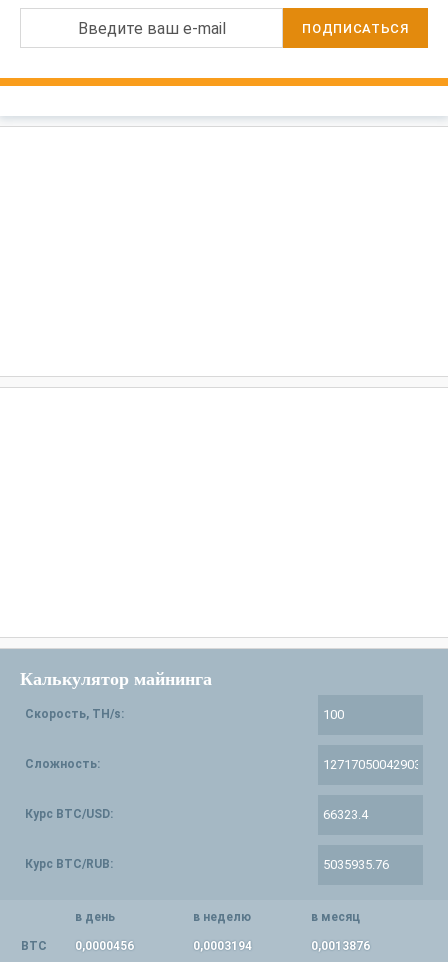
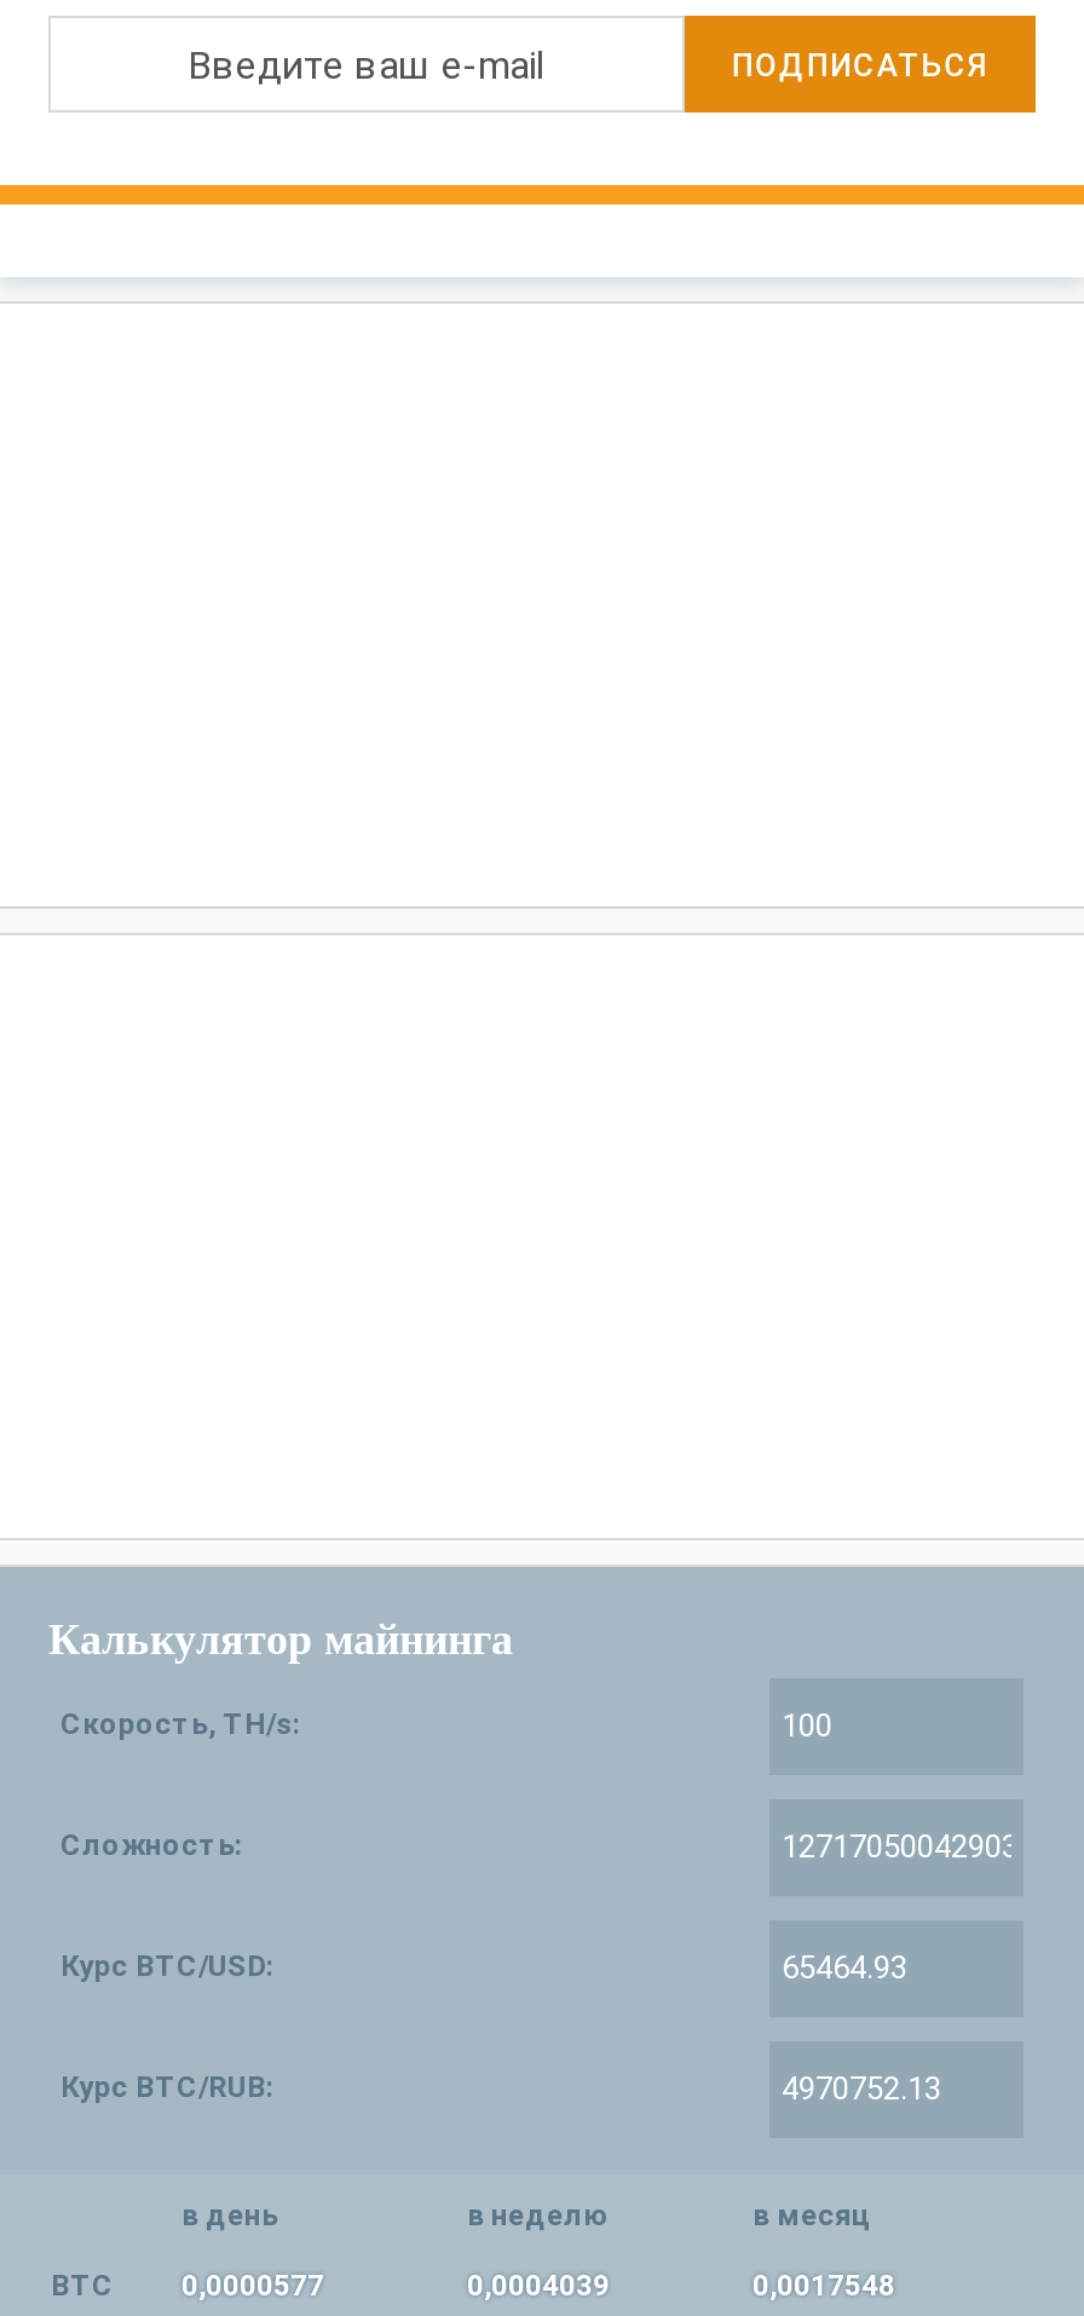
[21,939,134,953] BTC 0,0000456 -> [51,2268,324,2302] BTC 0,0000577
[193,939,252,953] 0,0003194 -> [467,2268,610,2302] 0,0004039
[311,939,370,953] 0,0013876 -> [753,2268,895,2302] 0,0017548

